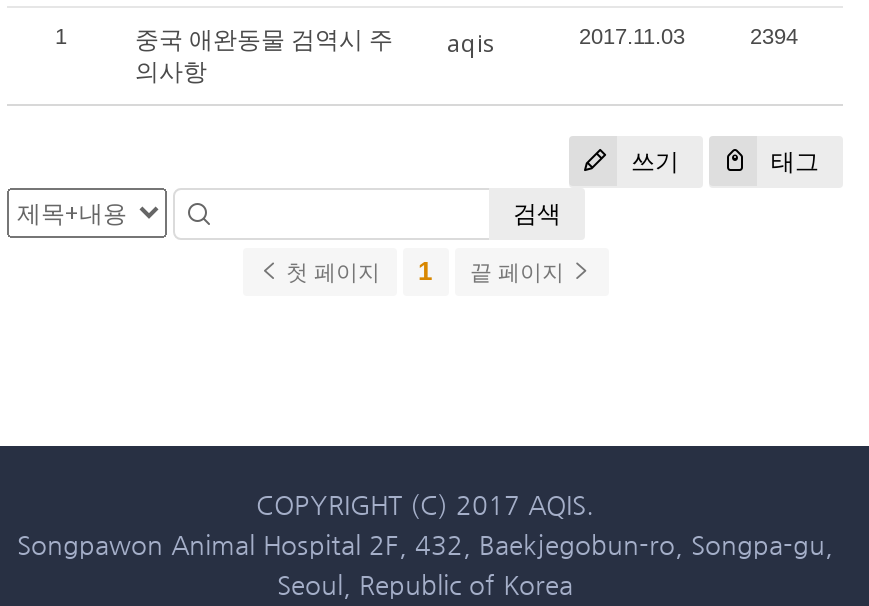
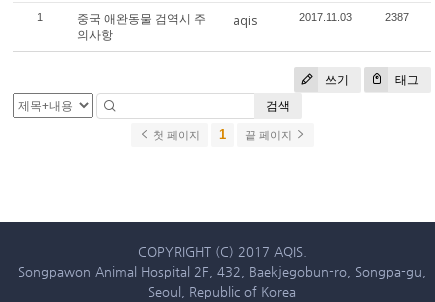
[750,24,798,48] 2394 -> [384,11,408,23] 2387

